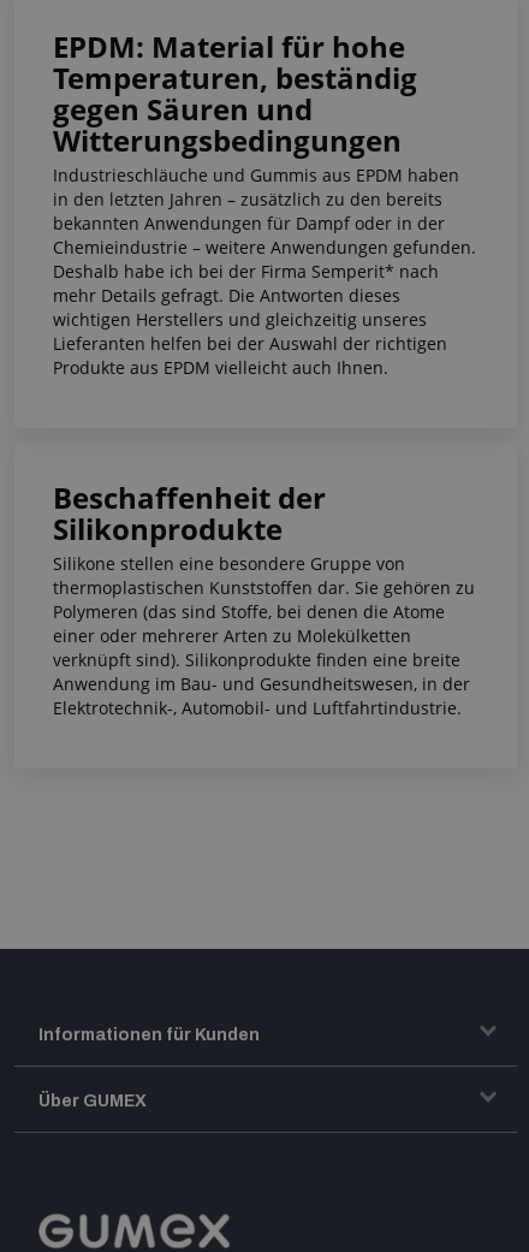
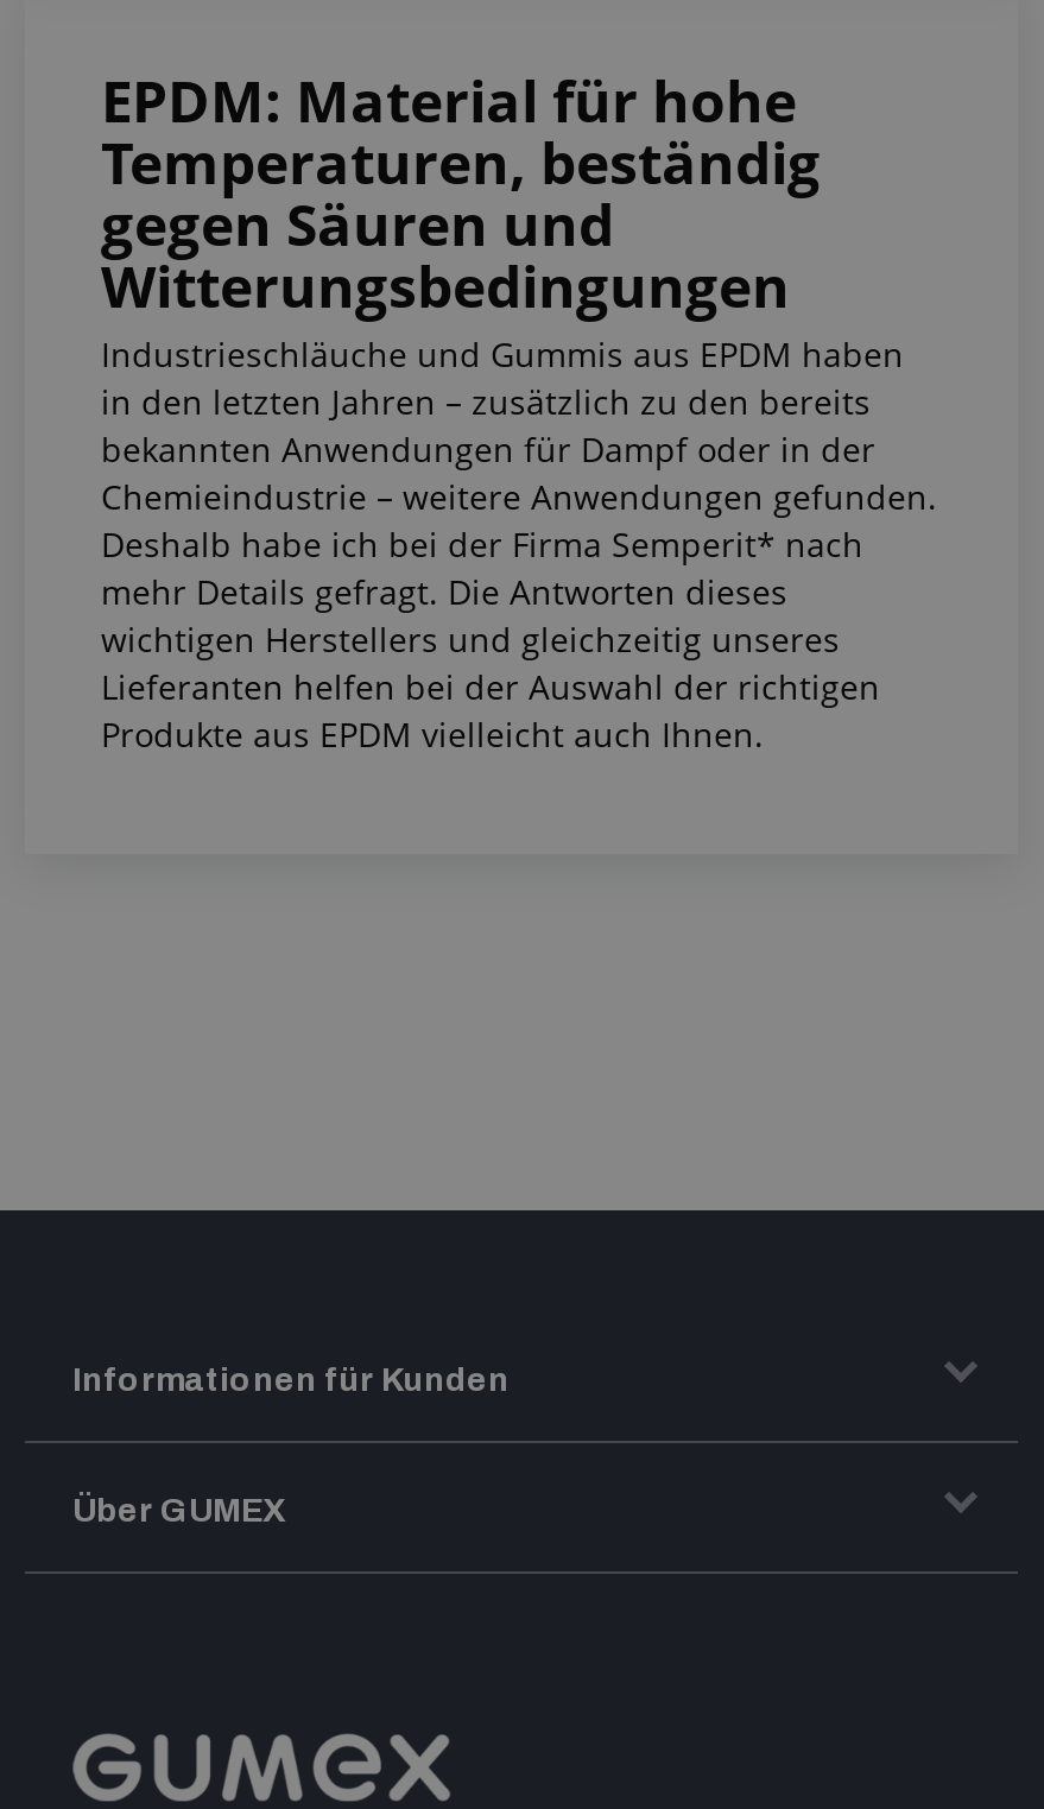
[53,477,475,719] Beschaffenheit der | Silikonprodukte | Silikone stellen eine besondere Gruppe von | thermoplastischen Kunststoffen dar. Sie gehören zu | Polymeren (das sind Stoffe, bei denen die Atome | einer oder mehrerer Arten zu Molekülketten | verknüpft sind). Silikonprodukte finden eine breite | Anwendung im Bau- und Gesundheitswesen, in der | Elektrotechnik-, Automobil- und Luftfahrtindustrie. -> none

